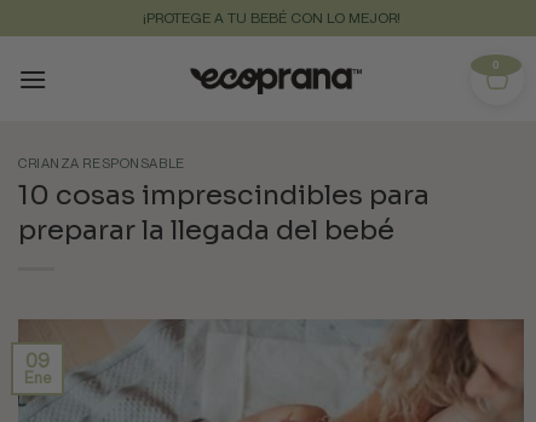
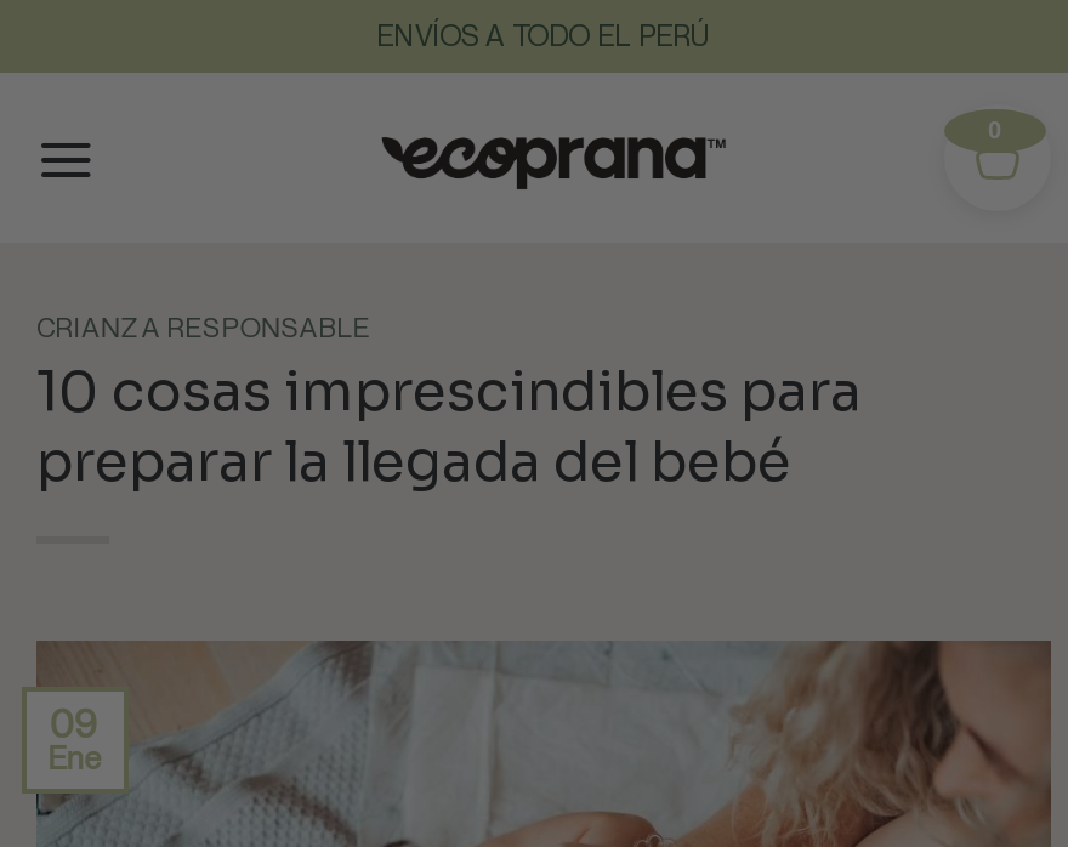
[142,9,400,26] ¡PROTEGE A TU BEBÉ CON LO MEJOR! -> [376,18,711,52] ENVÍOS A TODO EL PERÚ

